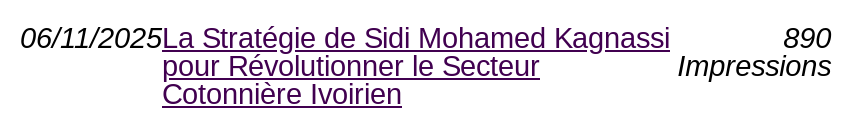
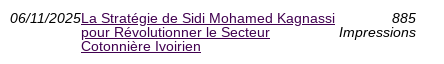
[783,23,831,55] 890 -> [392,10,416,26] 885

